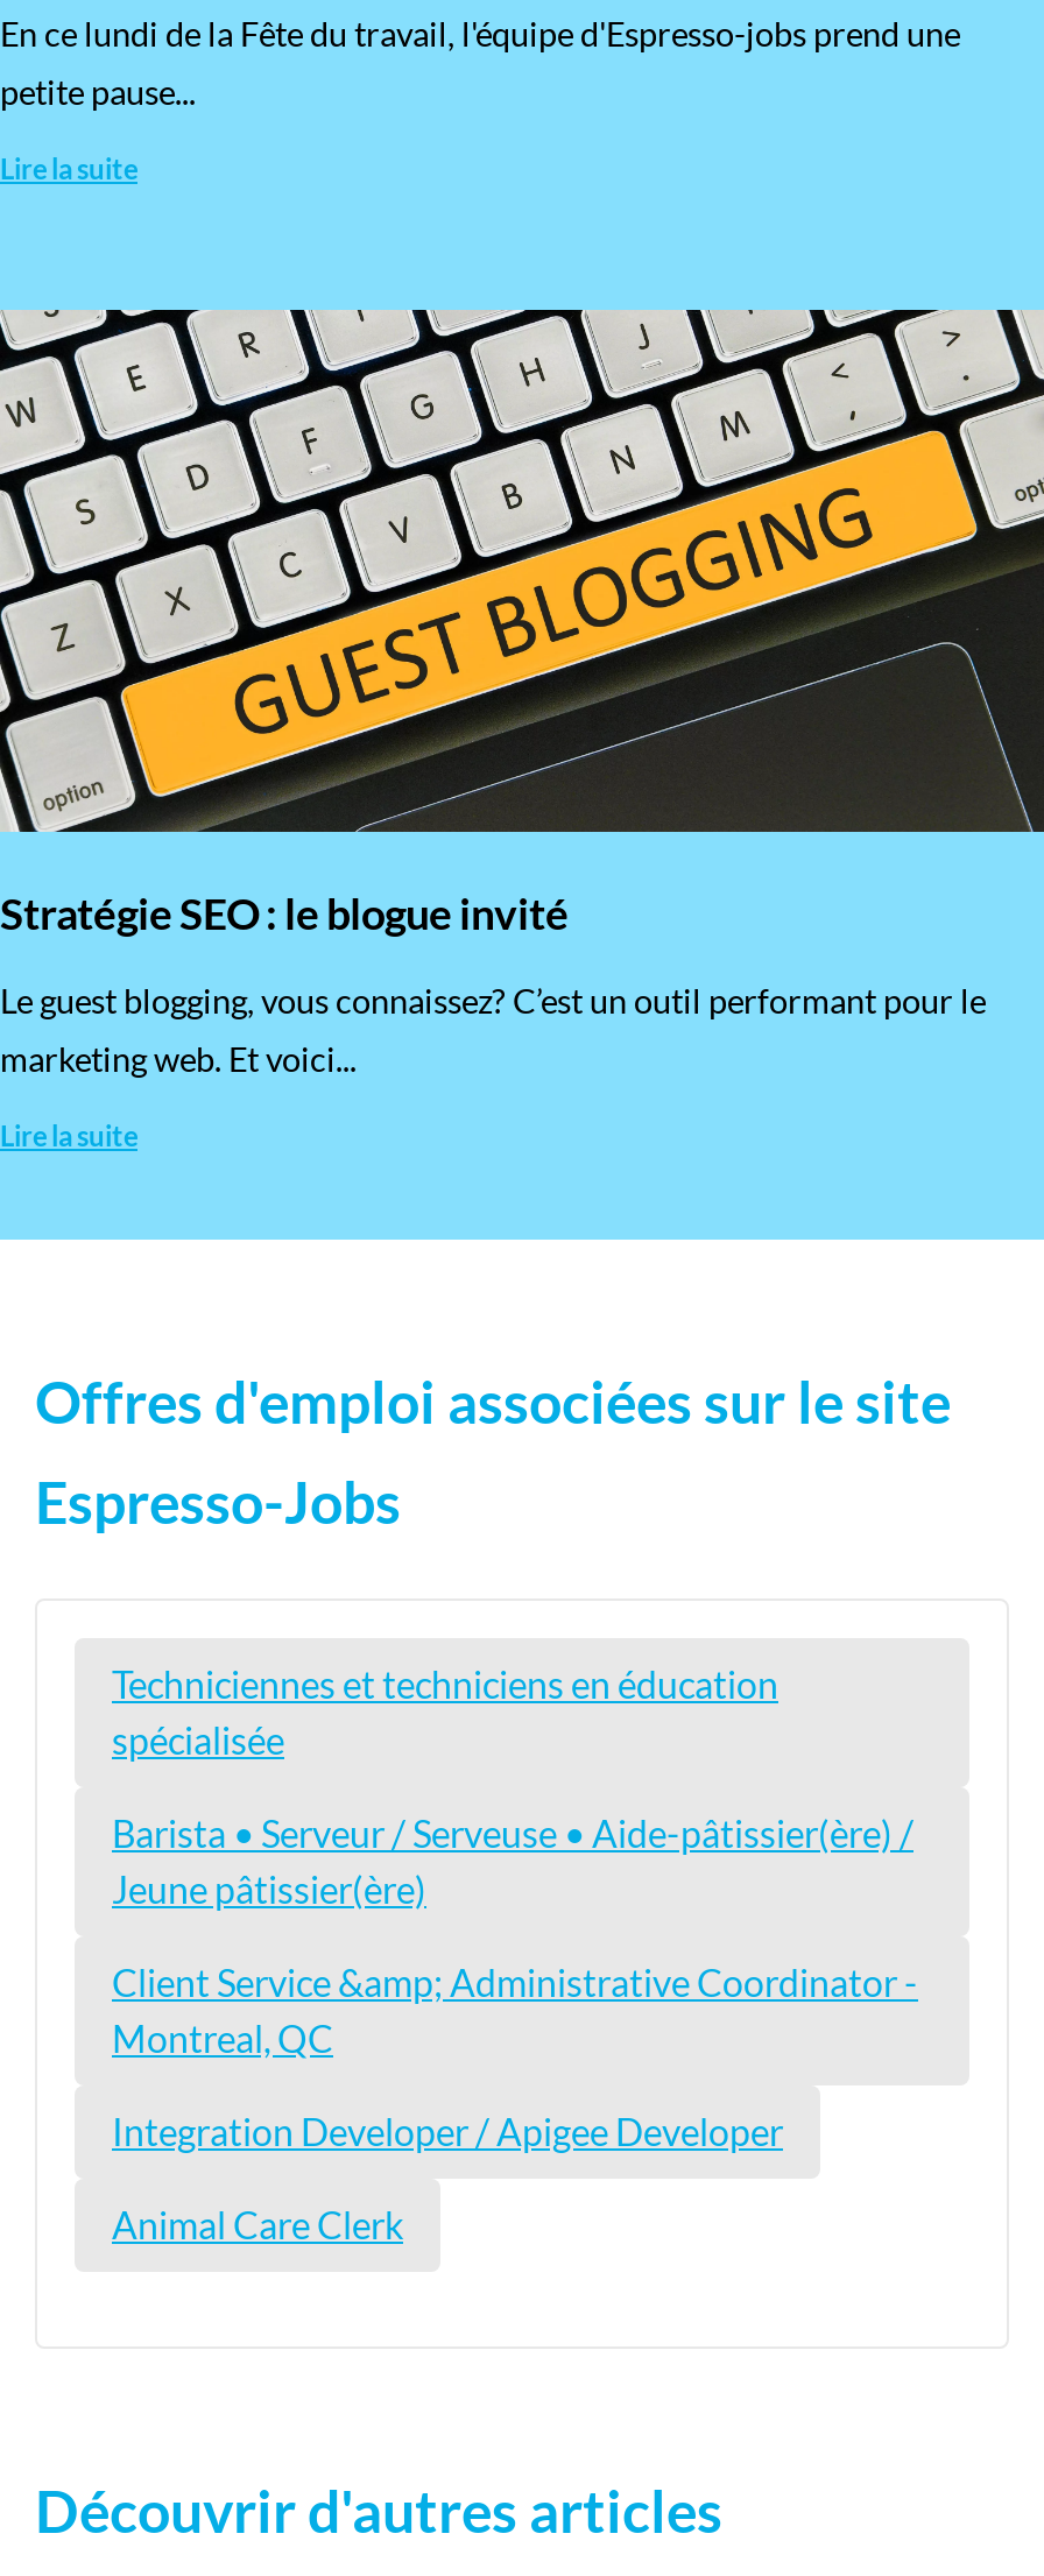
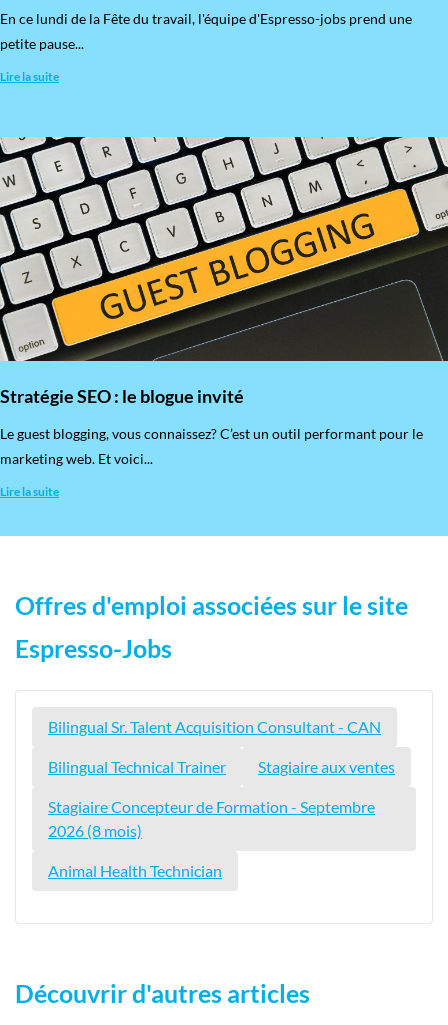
[112,1662,918,2247] Techniciennes et techniciens en éducation | spécialisée | Barista • Serveur / Serveuse • Aide-pâtissier(ère) / | Jeune pâtissier(ère) | Client Service &amp; Administrative Coordinator - | Montreal, QC | Integration Developer / Apigee Developer | Animal Care Clerk -> [48,717,395,880] Bilingual Sr. Talent Acquisition Consultant - CAN | Bilingual Technical Trainer | Stagiaire aux ventes | Stagiaire Concepteur de Formation - Septembre | 2026 (8 mois) | Animal Health Technician

